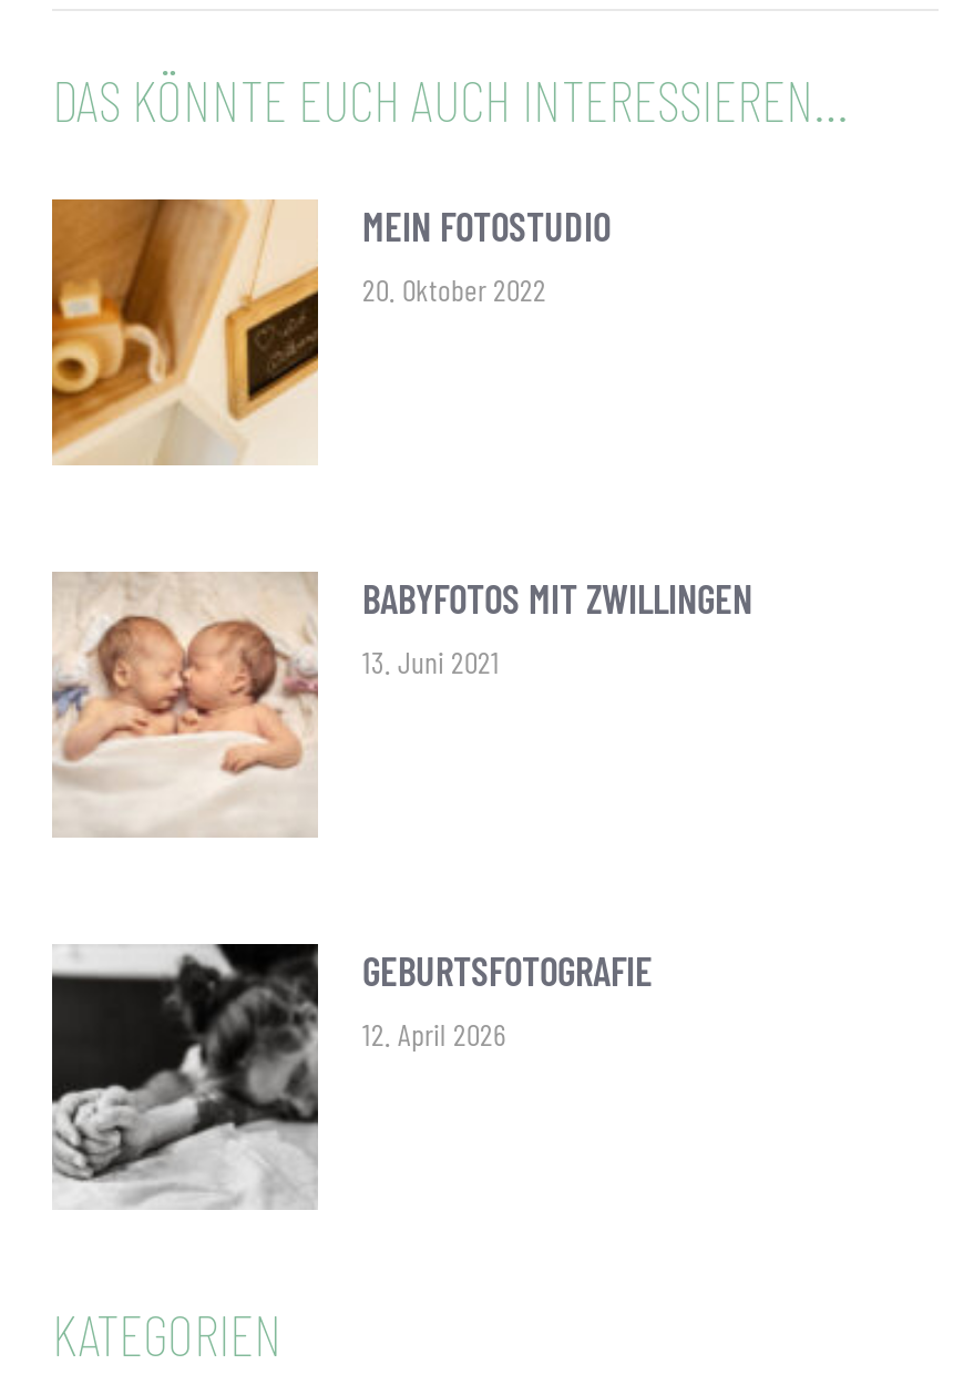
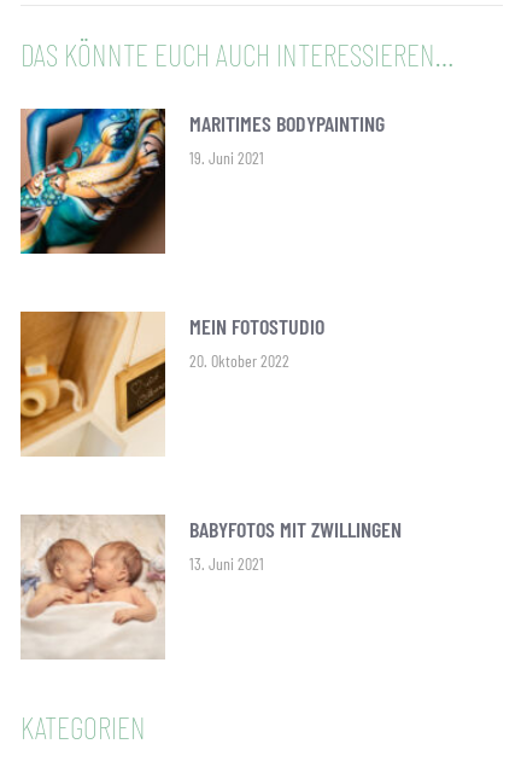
none -> [19,108,385,255] [image] | MARITIMES BODYPAINTING | 19. Juni 2021
moved [48,197,752,680] -> [18,310,402,573]: [image] | MEIN FOTOSTUDIO | 20. Oktober 2022 | BABYFOTOS MIT ZWILLINGEN | 13. Juni 2021
moved [48,570,322,835] -> [18,513,168,658]: [image]
[50,942,653,1208] [image] | GEBURTSFOTOGRAFIE | 12. April 2026 -> none

